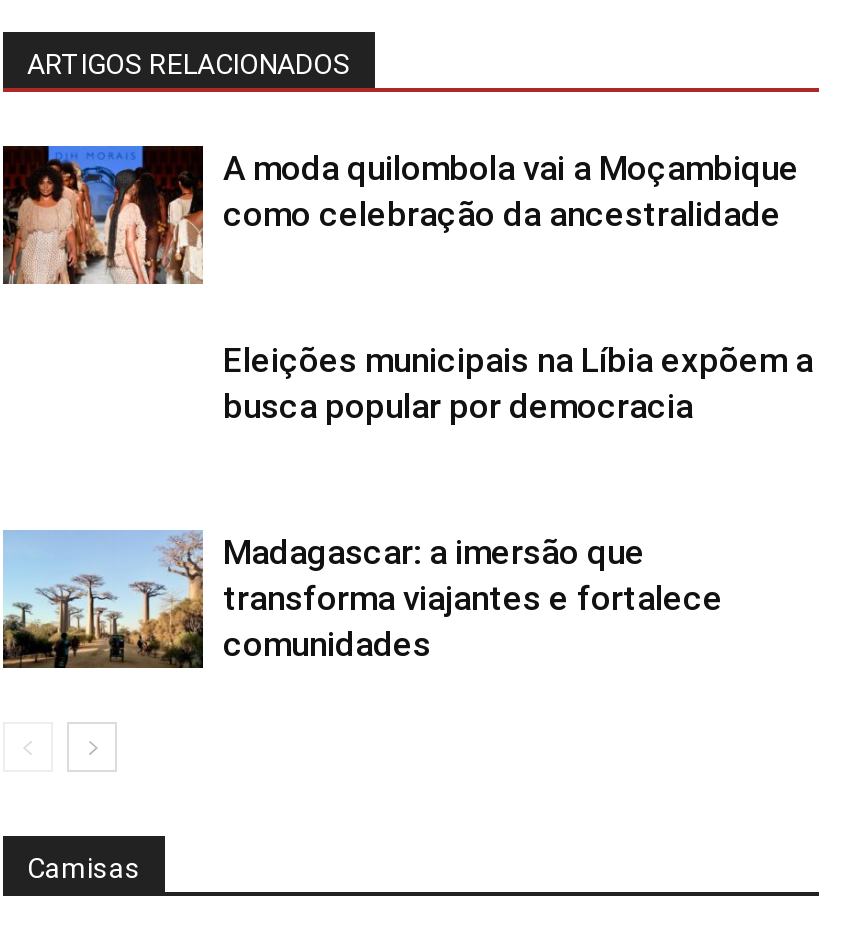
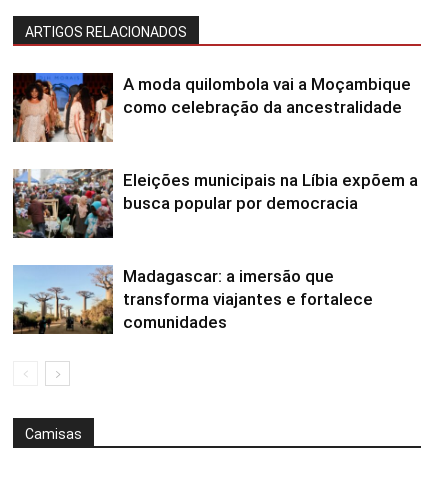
none -> [12,168,114,239] [image]

